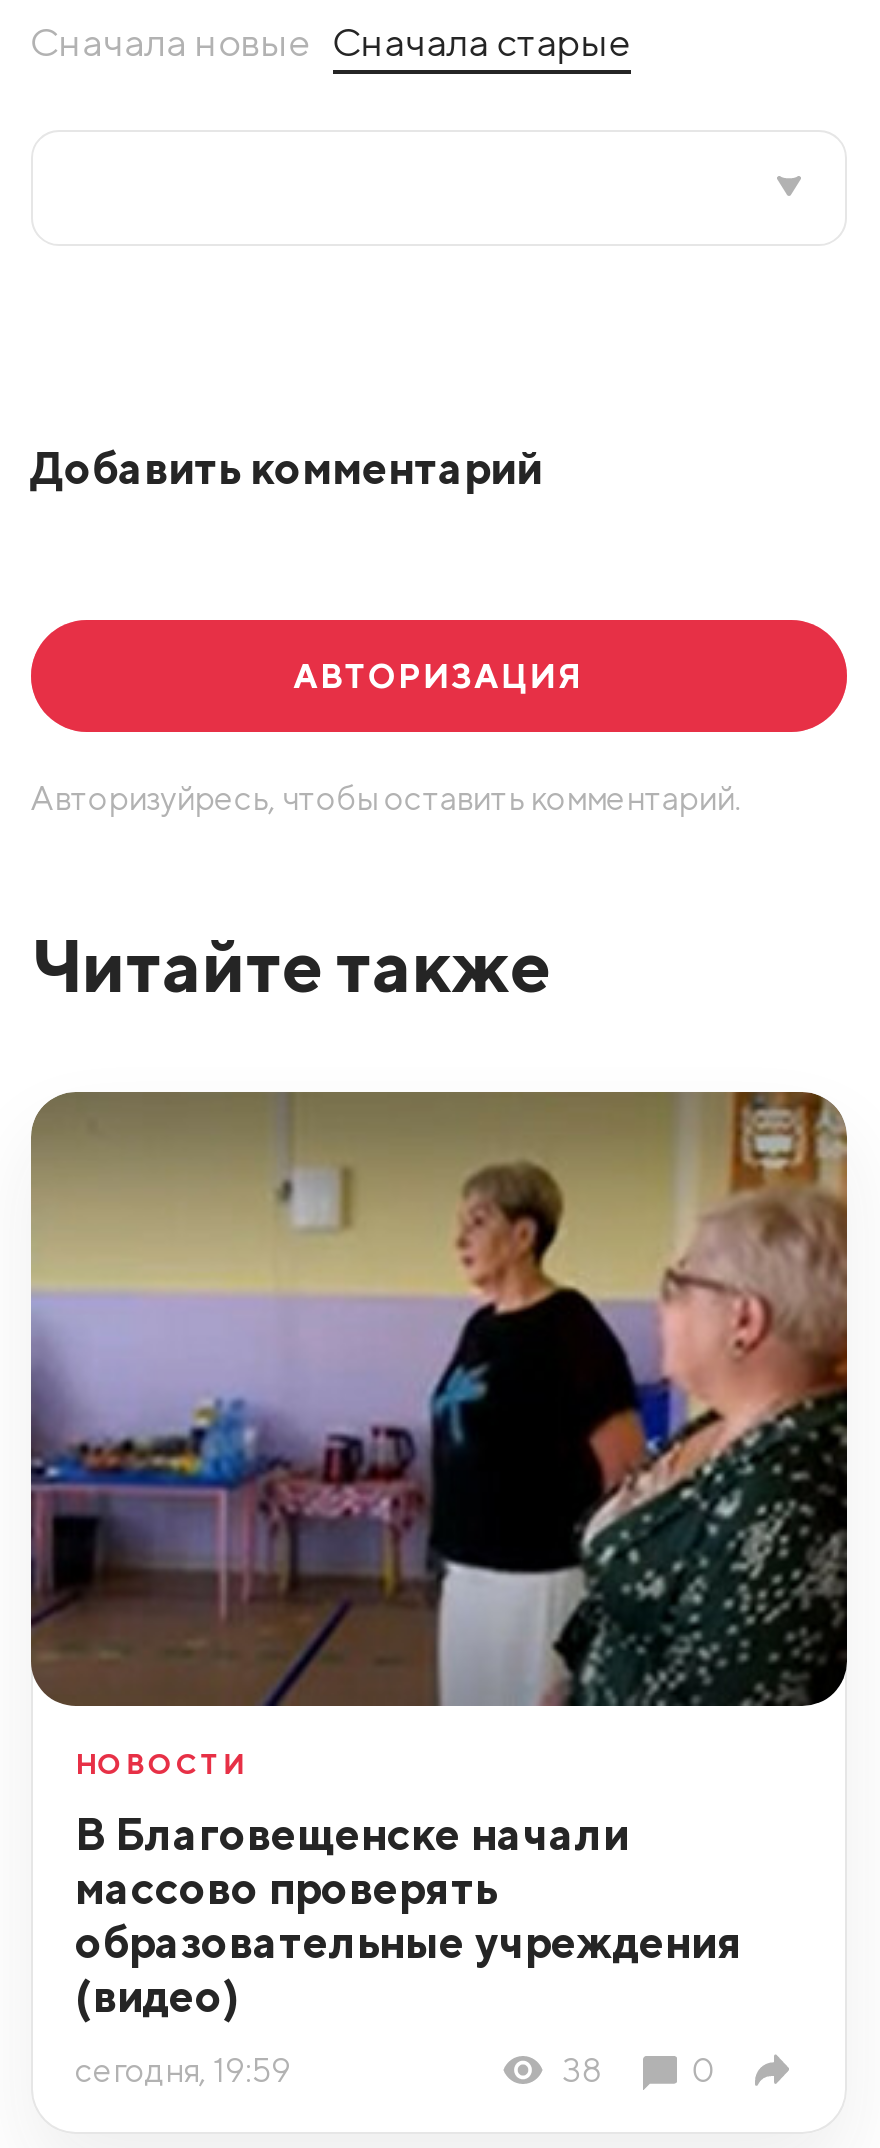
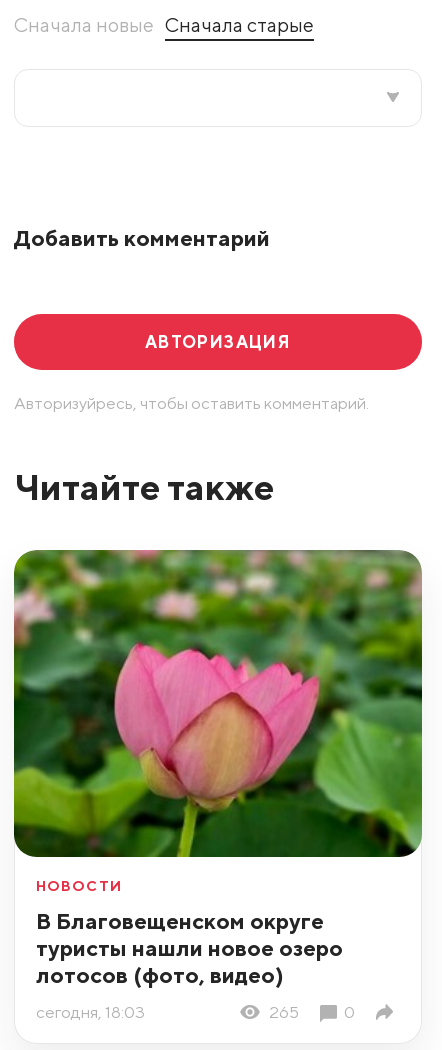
[29,1092,849,1708] [image] -> [13,550,423,858] [image]
[75,1806,743,2022] В Благовещенске начали | массово проверять | образовательные учреждения | (видео) -> [36,907,343,988] В Благовещенском округе | туристы нашли новое озеро | лотосов (фото, видео)
[75,2050,602,2090] сегодня, 19:59 | 38 -> [36,1002,299,1022] сегодня, 18:03 | 265

